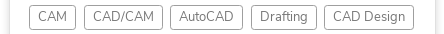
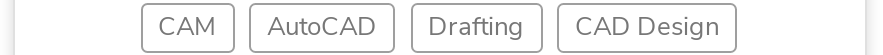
[93,11,154,24] CAD/CAM -> none

